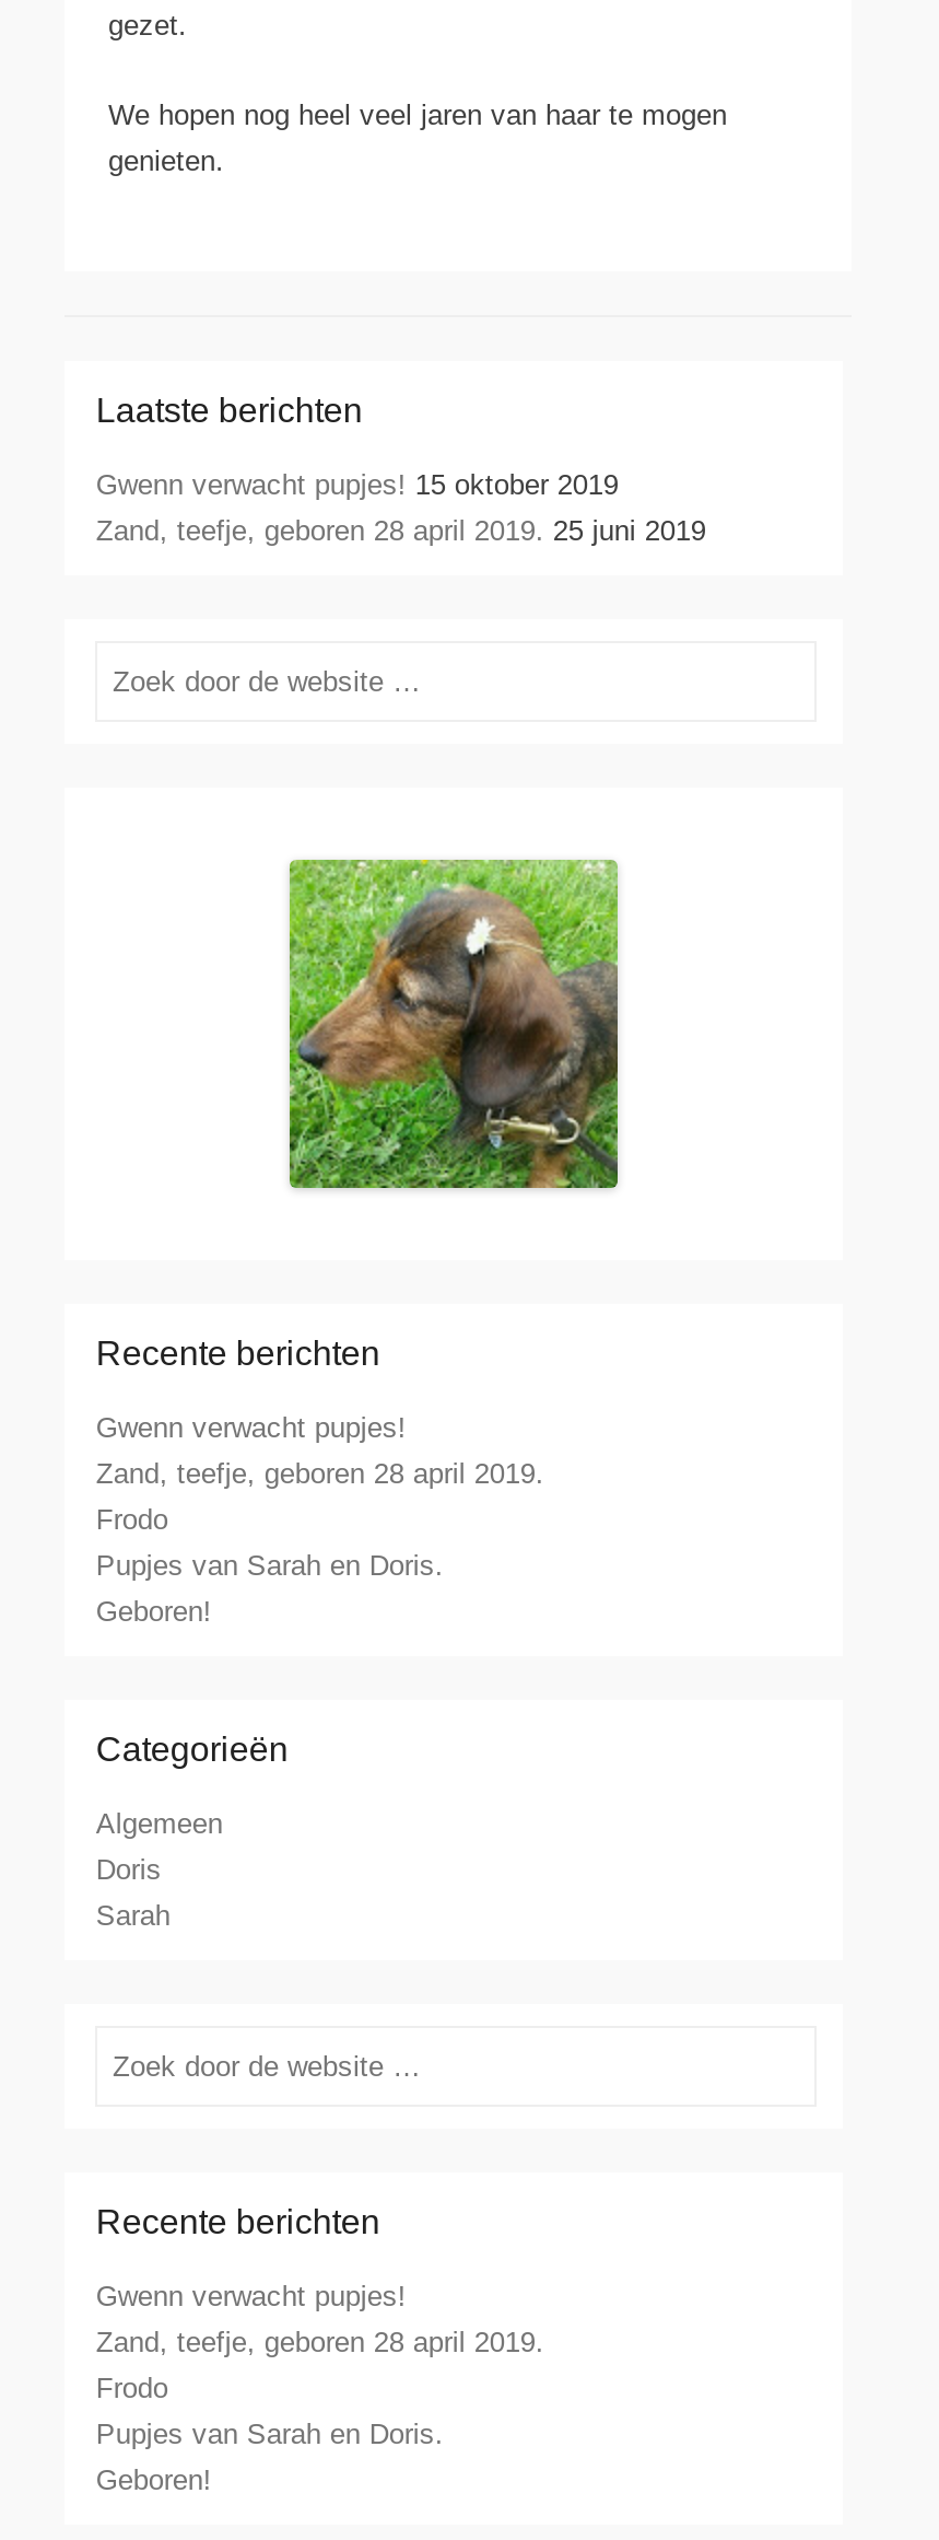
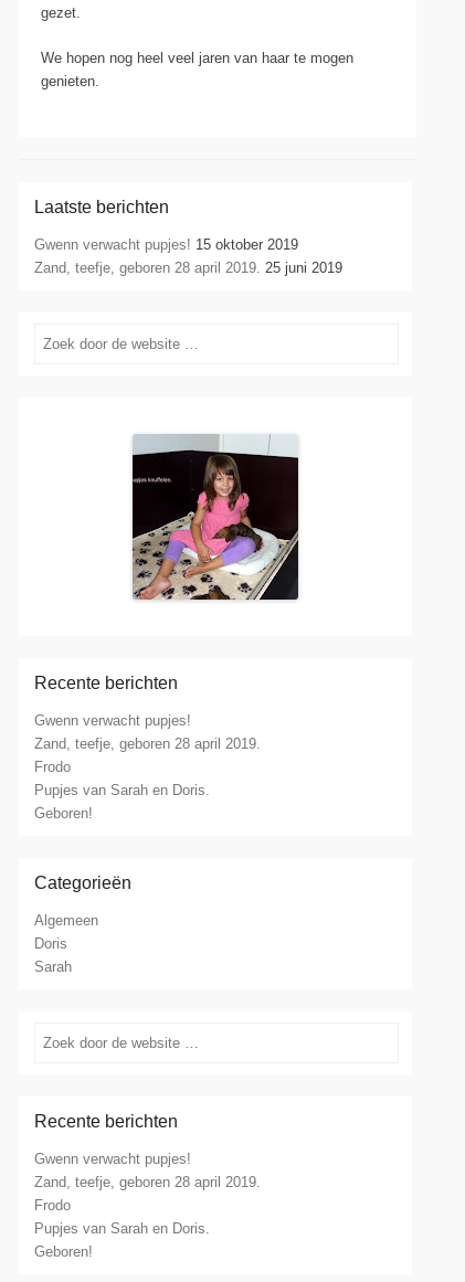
[287,858,620,1190] [image] -> [131,434,299,601] [image]

